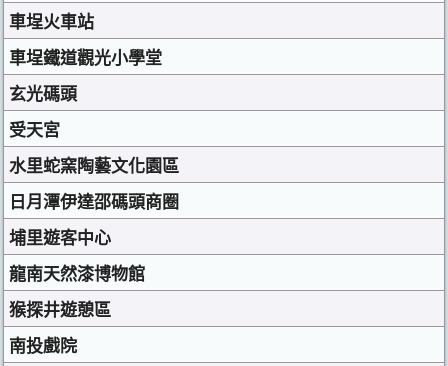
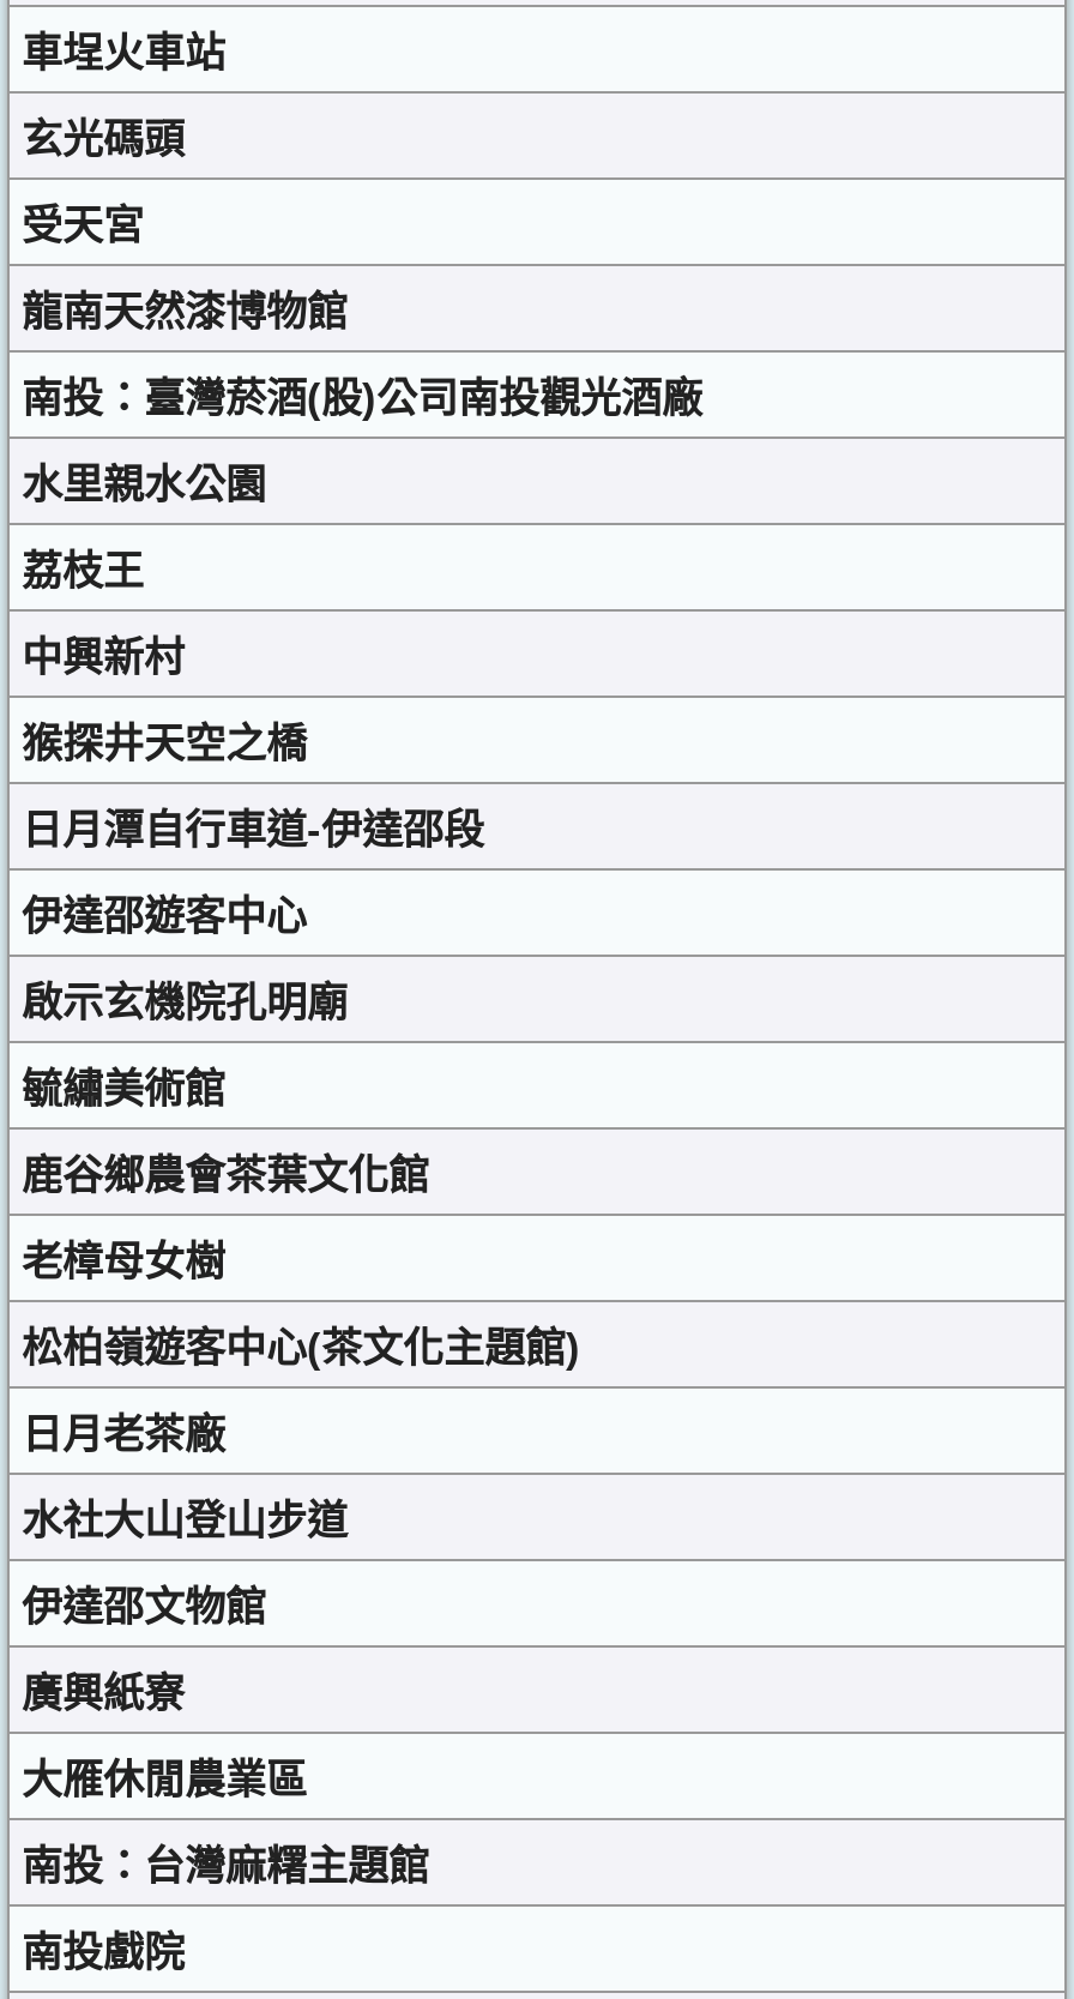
[9,49,162,68] 車埕鐵道觀光小學堂 -> none
moved [9,85,77,140] -> [22,117,185,249]: 玄光碼頭 | 受天宮
[9,157,179,248] 水里蛇窯陶藝文化園區 | 日月潭伊達邵碼頭商圈 | 埔里遊客中心 -> none
moved [9,265,145,284] -> [22,290,348,335]: 龍南天然漆博物館
[9,301,111,320] 猴探井遊憩區 -> [22,376,702,1889] 南投：臺灣菸酒(股)公司南投觀光酒廠 | 水里親水公園 | 荔枝王 | 中興新村 | 猴探井天空之橋 | 日月潭自行車道-伊達邵段 | 伊達邵遊客中心 | 啟示玄機院孔明廟 | 毓繡美術館 | 鹿谷鄉農會茶葉文化館 | 老樟母女樹 | 松柏嶺遊客中心(茶文化主題館) | 日月老茶廠 | 水社大山登山步道 | 伊達邵文物館 | 廣興紙寮 | 大雁休閒農業區 | 南投：台灣麻糬主題館

